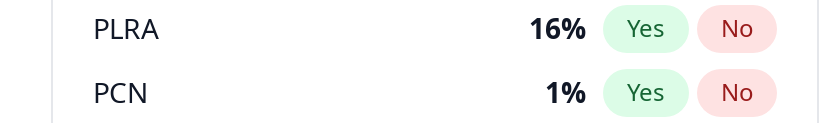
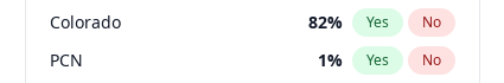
[93,9,587,47] PLRA | 16% -> [50,11,343,33] Colorado | 82%

